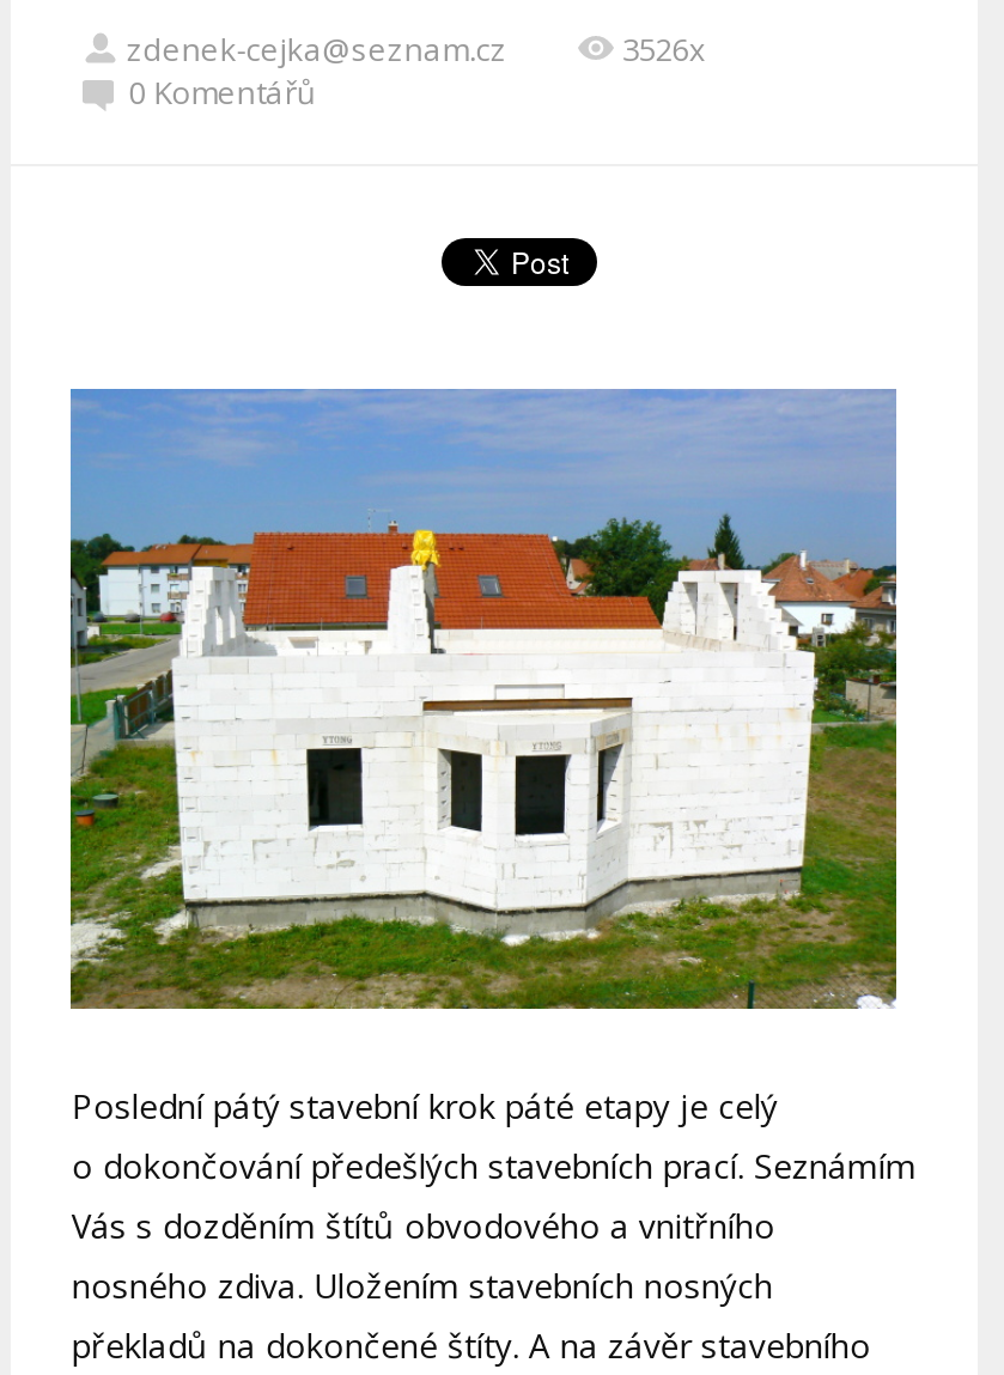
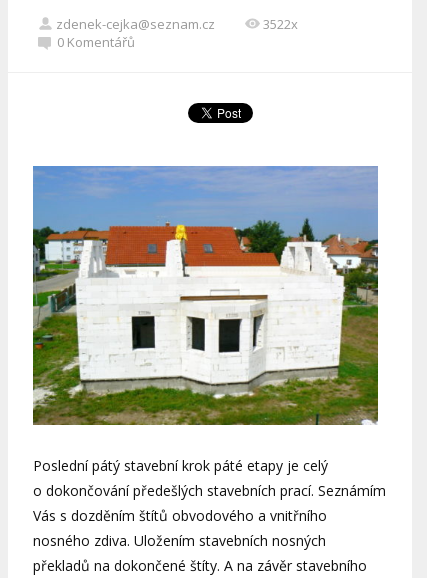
[622,29,706,72] 3526x -> [263,15,298,33] 3522x

